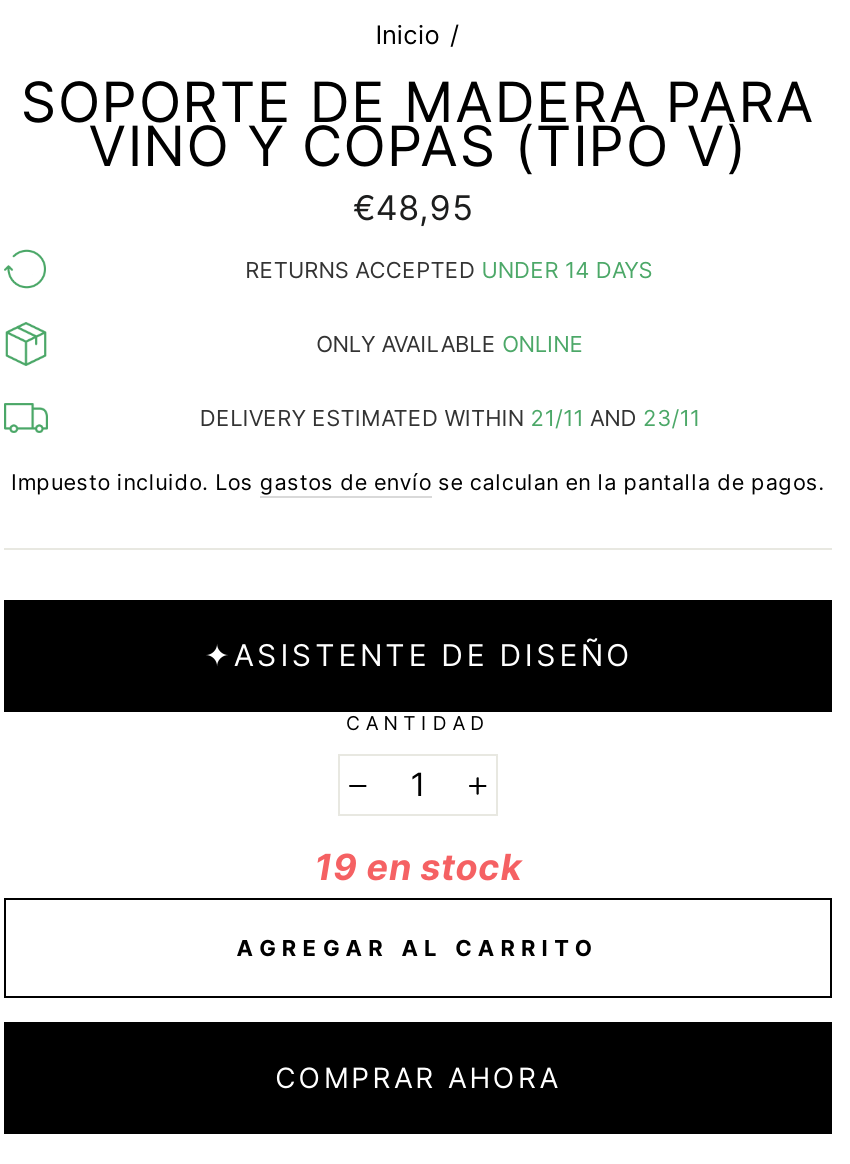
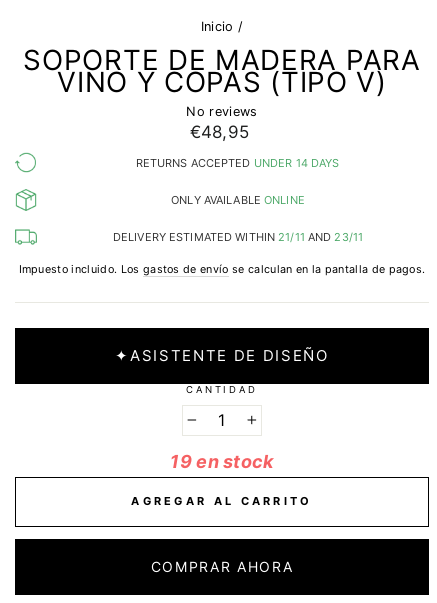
none -> [186,104,258,119] No reviews

